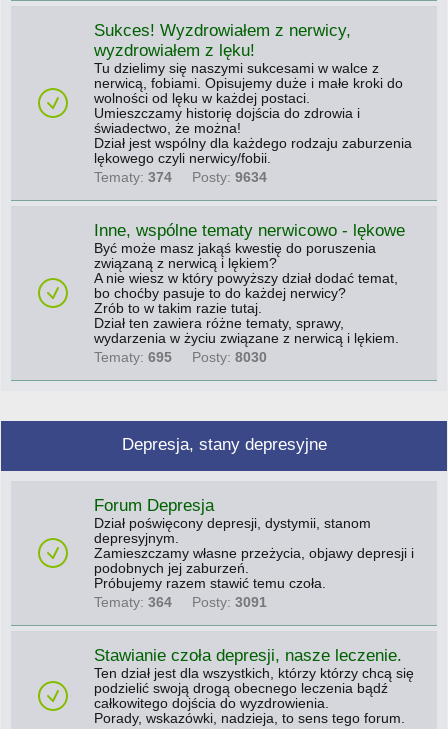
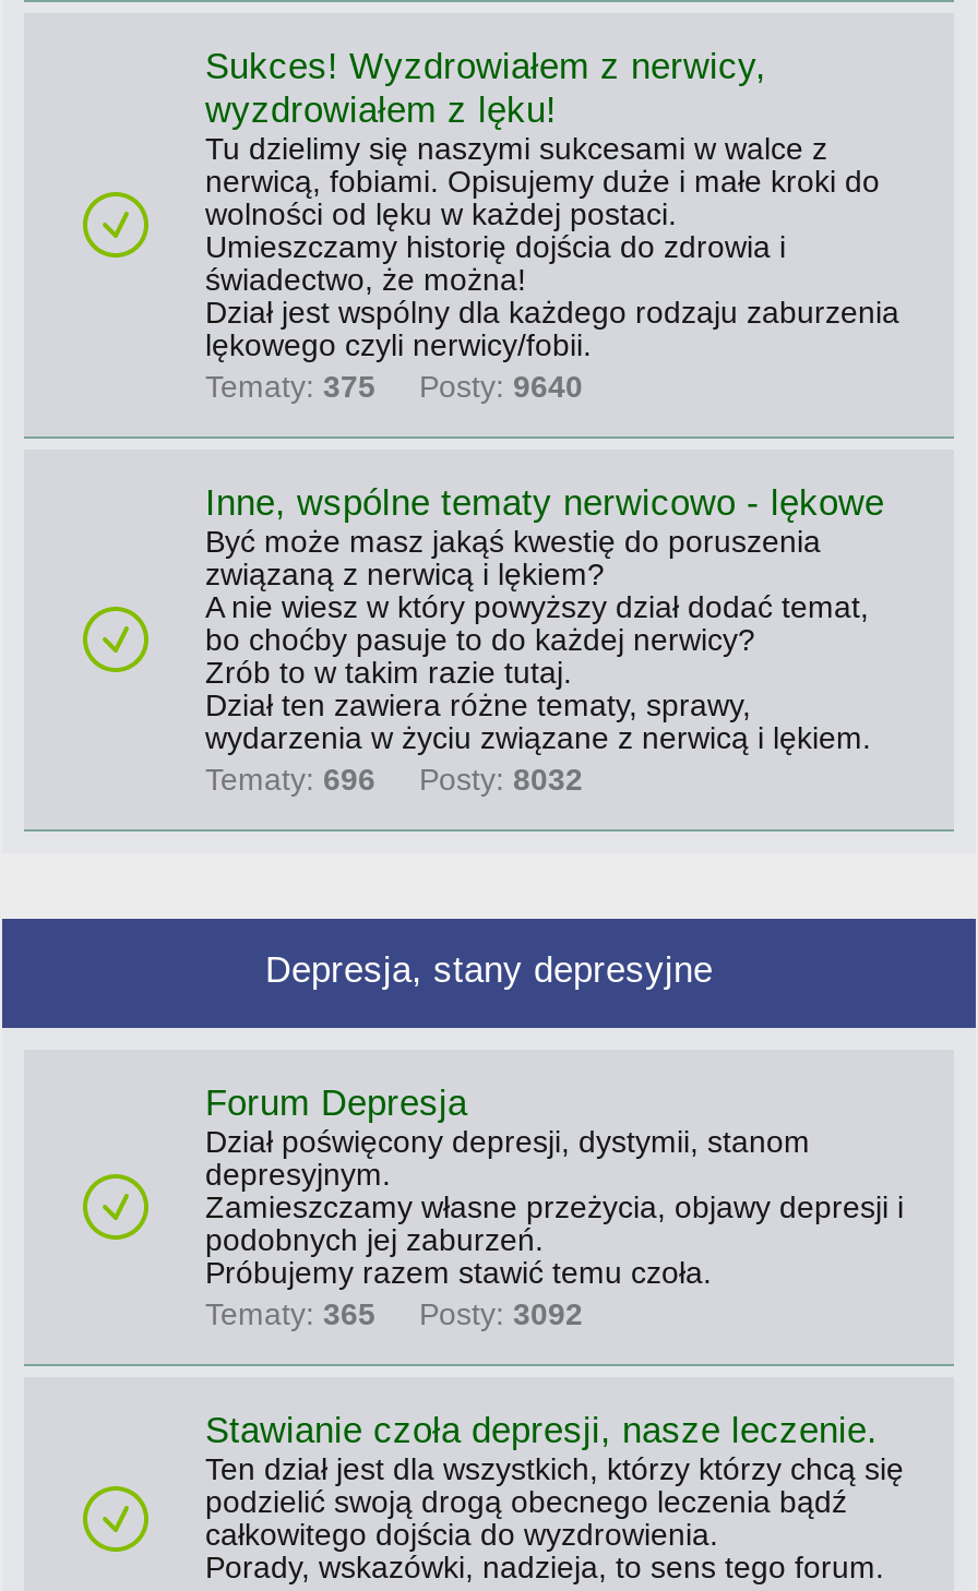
[94,170,267,185] Tematy: 374 Posty: 9634 -> [205,371,583,404] Tematy: 375 Posty: 9640
[94,350,267,365] Tematy: 695 Posty: 8030 -> [205,764,583,797] Tematy: 696 Posty: 8032
[94,595,267,610] Tematy: 364 Posty: 3091 -> [205,1299,583,1331] Tematy: 365 Posty: 3092

